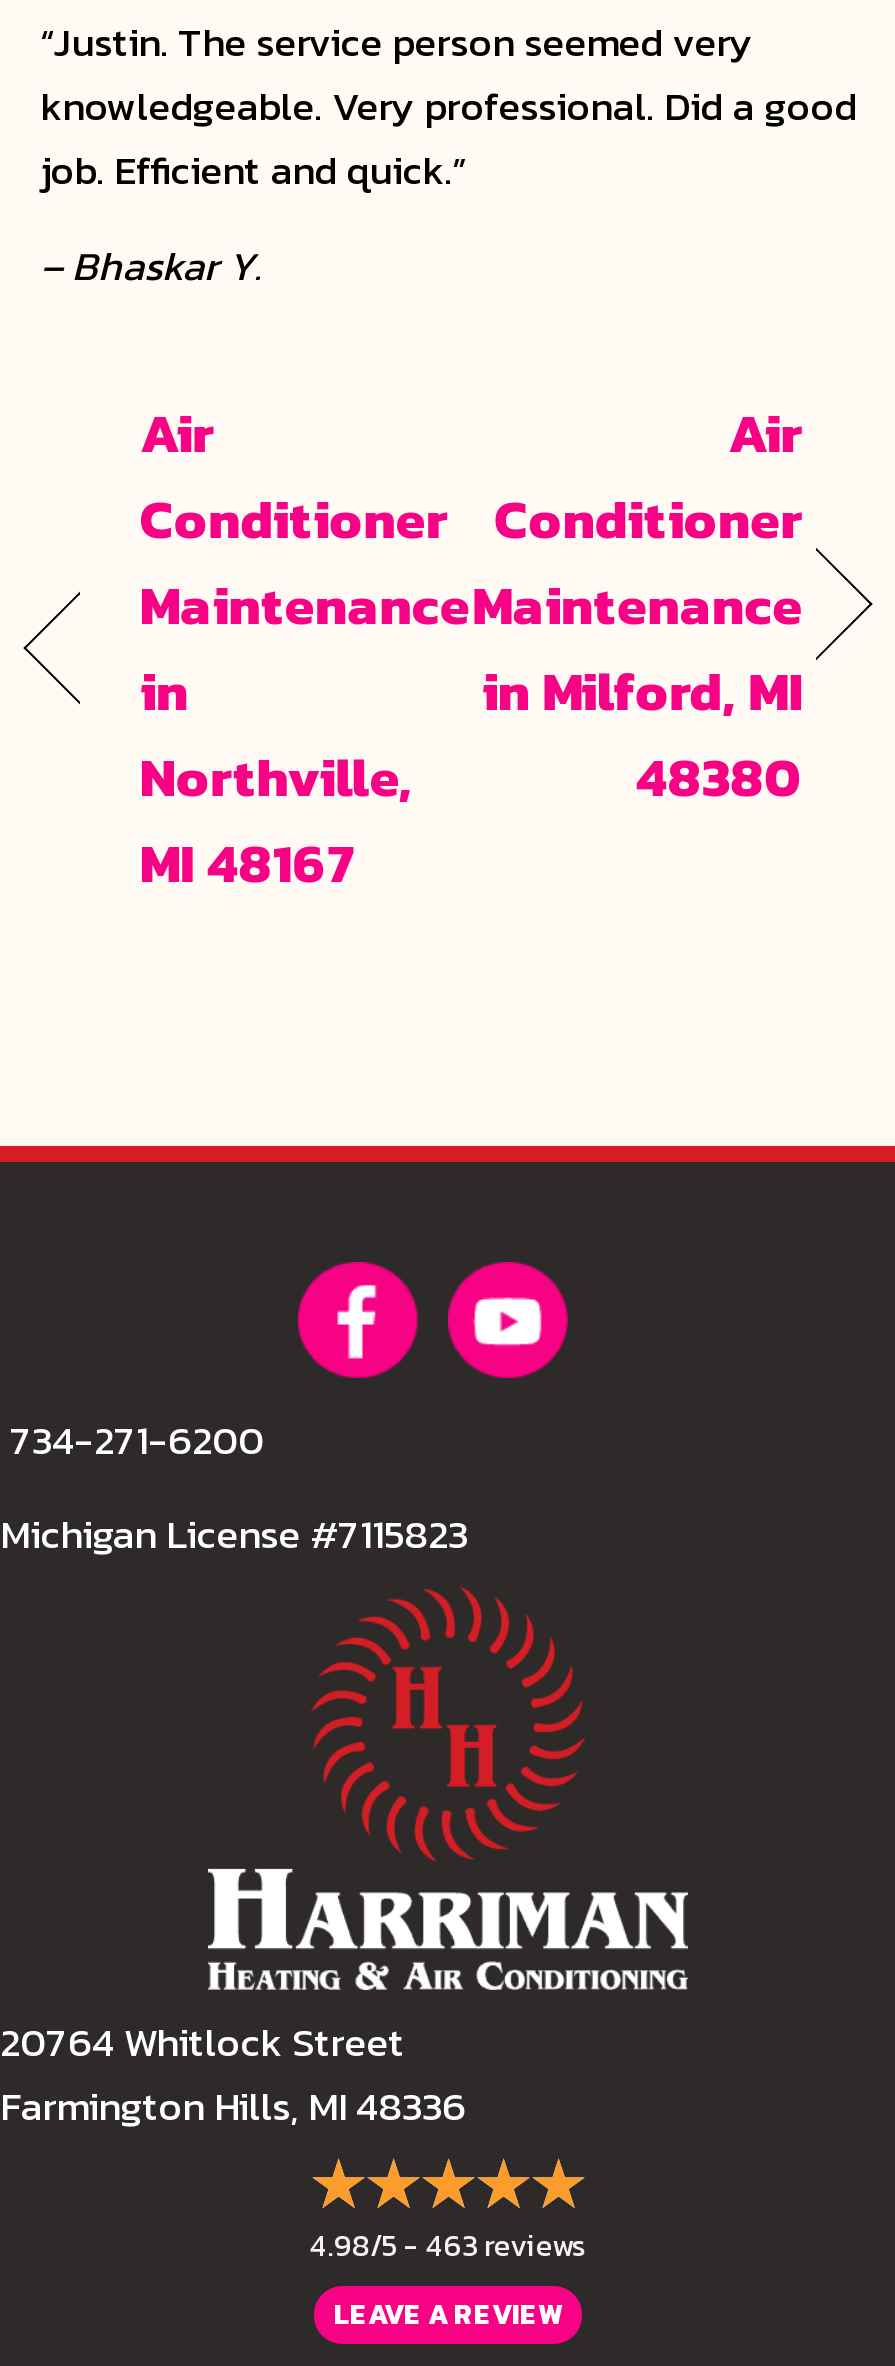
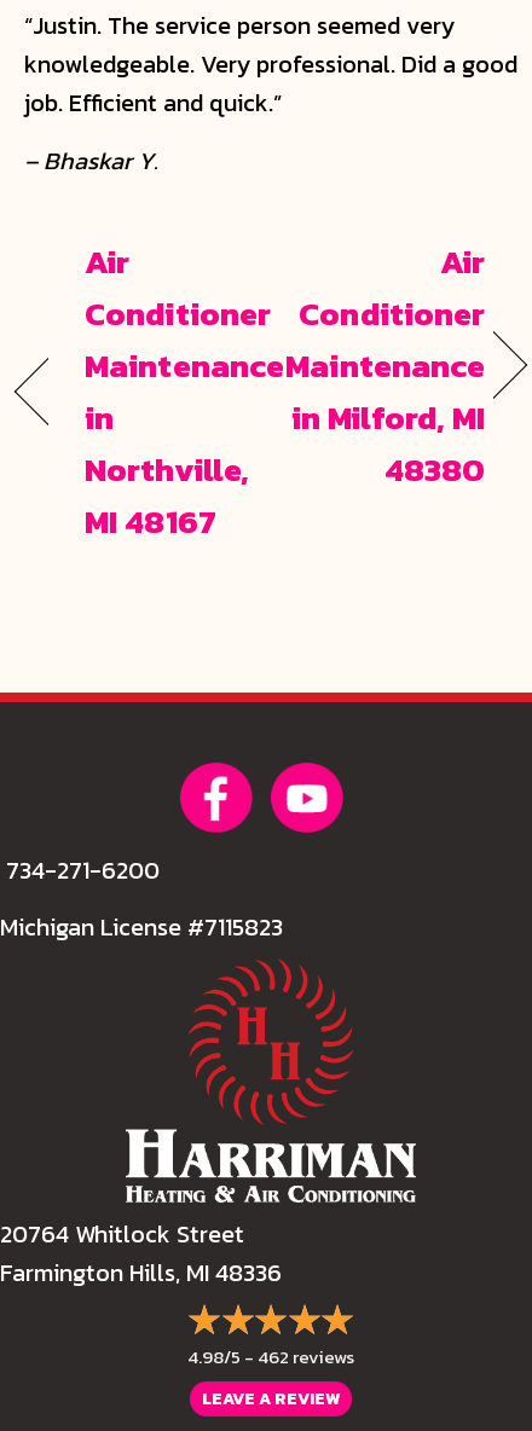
[310,2222,586,2268] 4.98/5 - 463 reviews -> [187,1343,354,1371] 4.98/5 - 462 reviews

